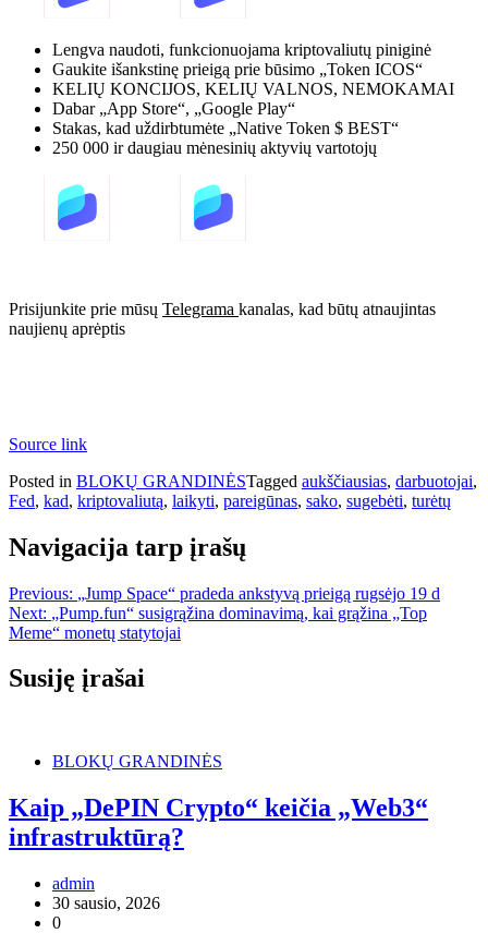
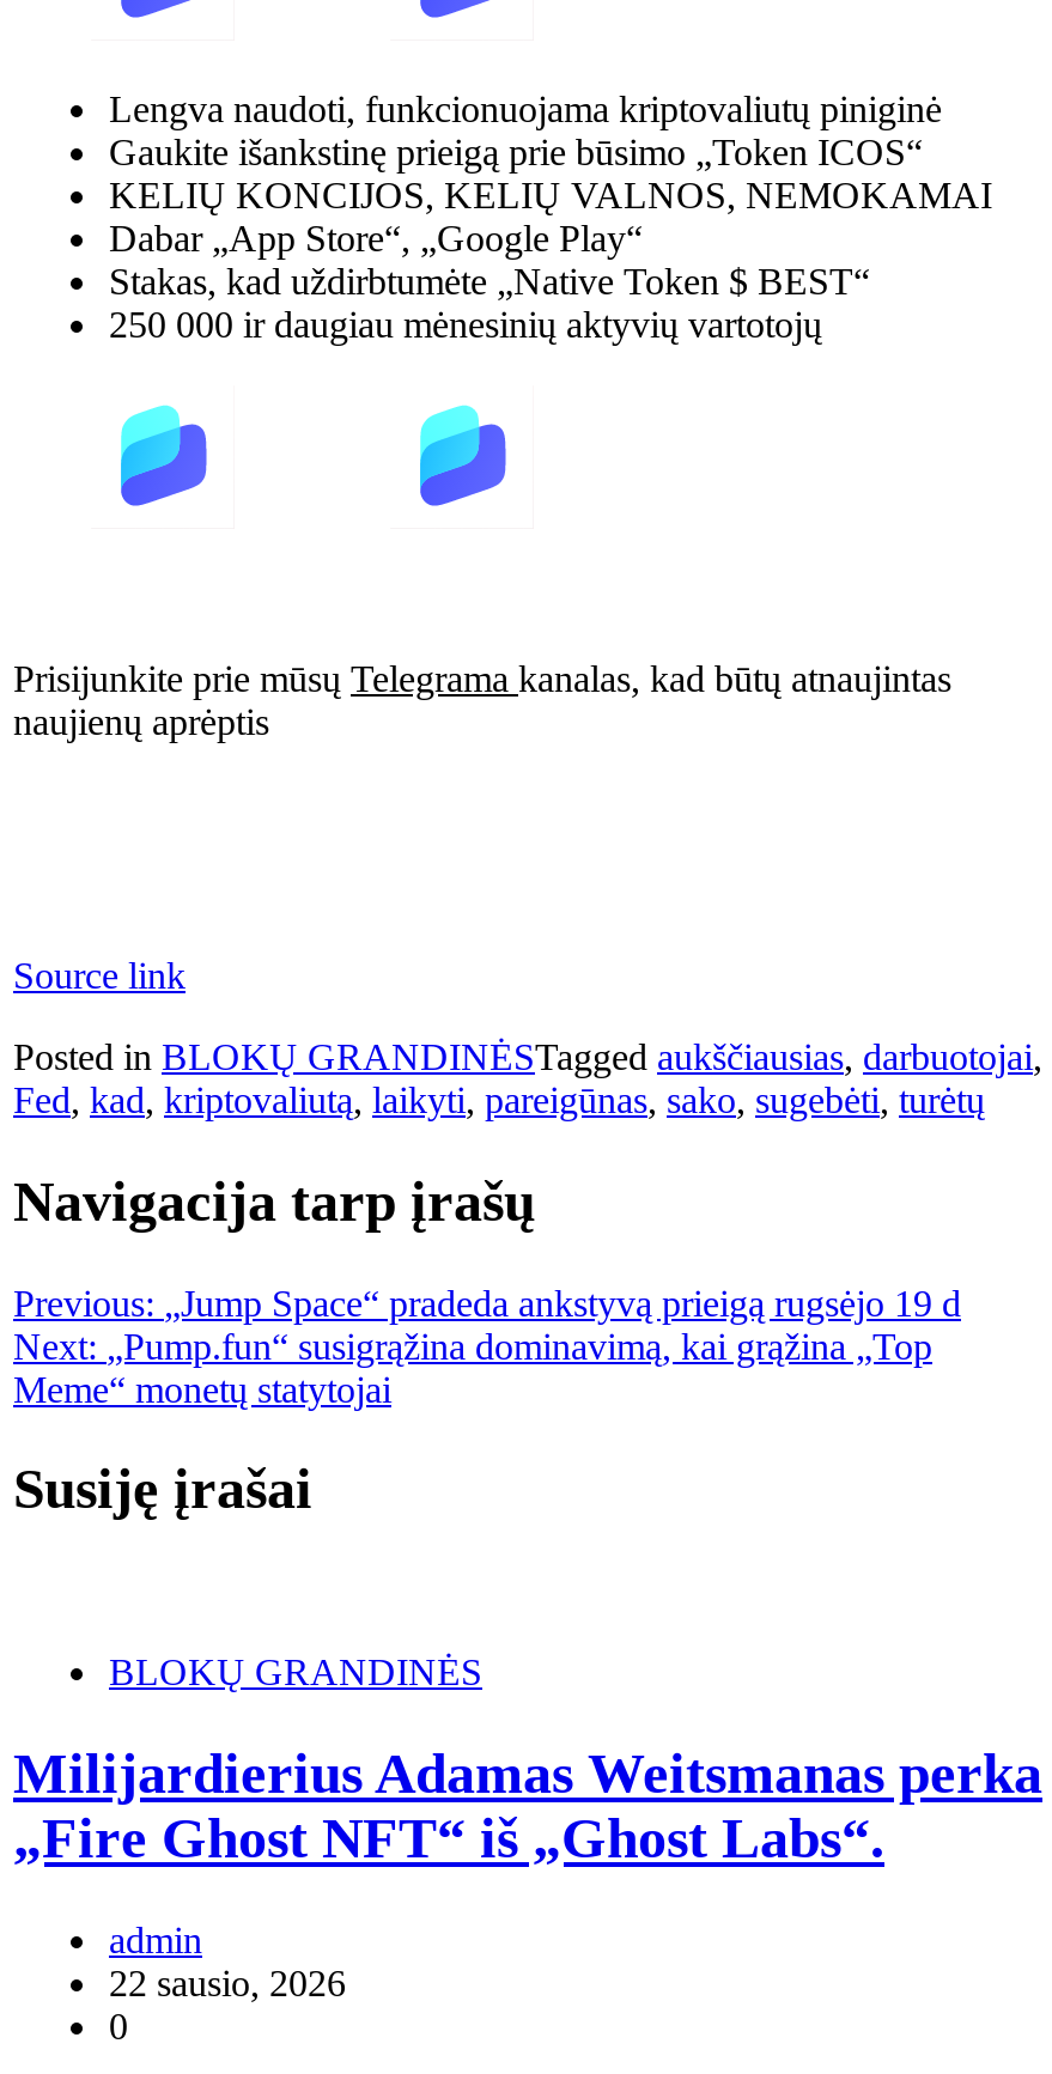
[9,794,428,851] Kaip „DePIN Crypto“ keičia „Web3“ | infrastruktūrą? -> [13,1743,1042,1870] Milijardierius Adamas Weitsmanas perka | „Fire Ghost NFT“ iš „Ghost Labs“.
[52,894,160,912] 30 sausio, 2026 -> [109,1963,346,2004] 22 sausio, 2026

